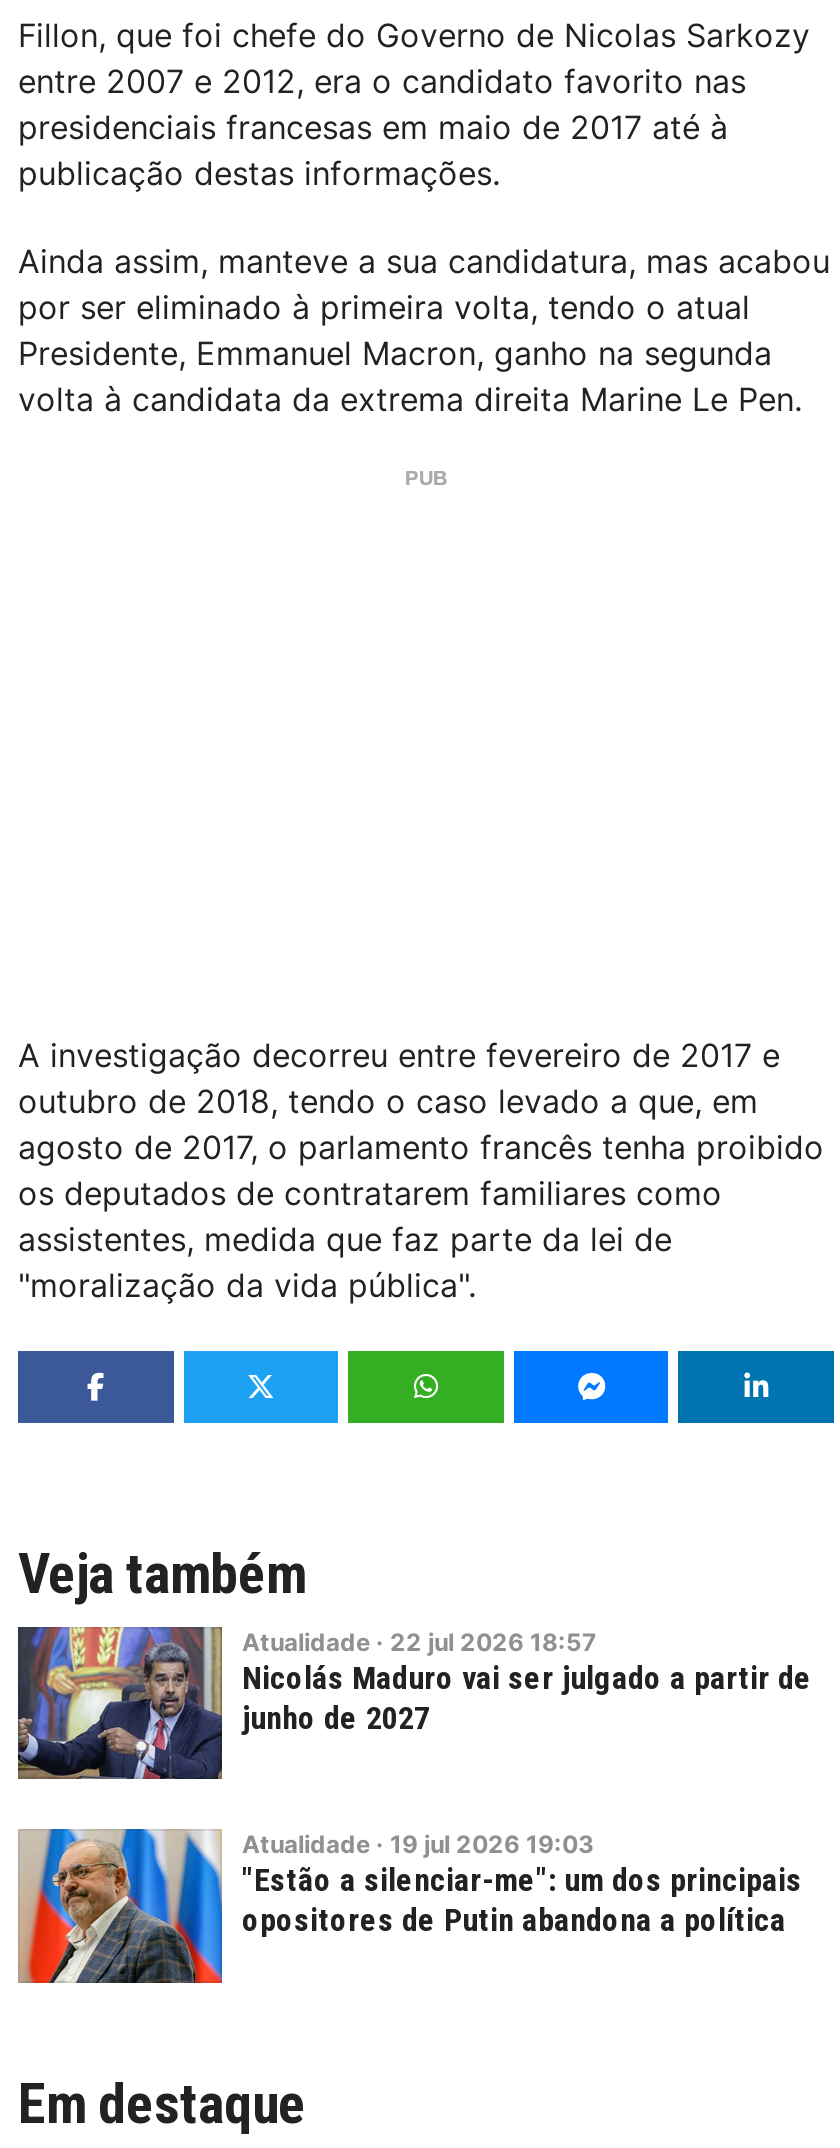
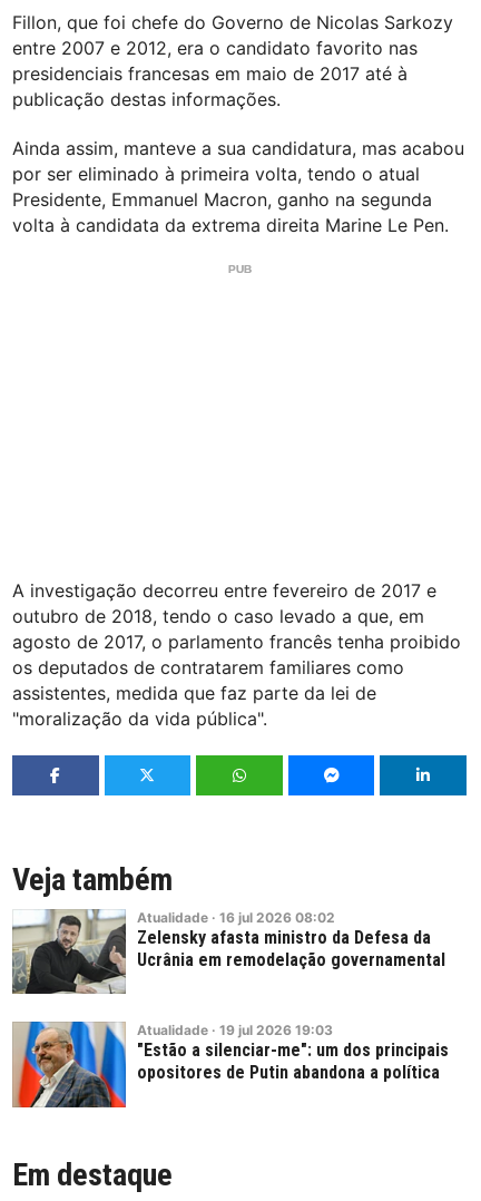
[16,1625,812,1781] [image] | Atualidade · 22 jul 2026 18:57 | Nicolás Maduro vai ser julgado a partir de | junho de 2027 -> [11,909,445,994] [image] | Atualidade · 16 jul 2026 08:02 | Zelensky afasta ministro da Defesa da | Ucrânia em remodelação governamental

